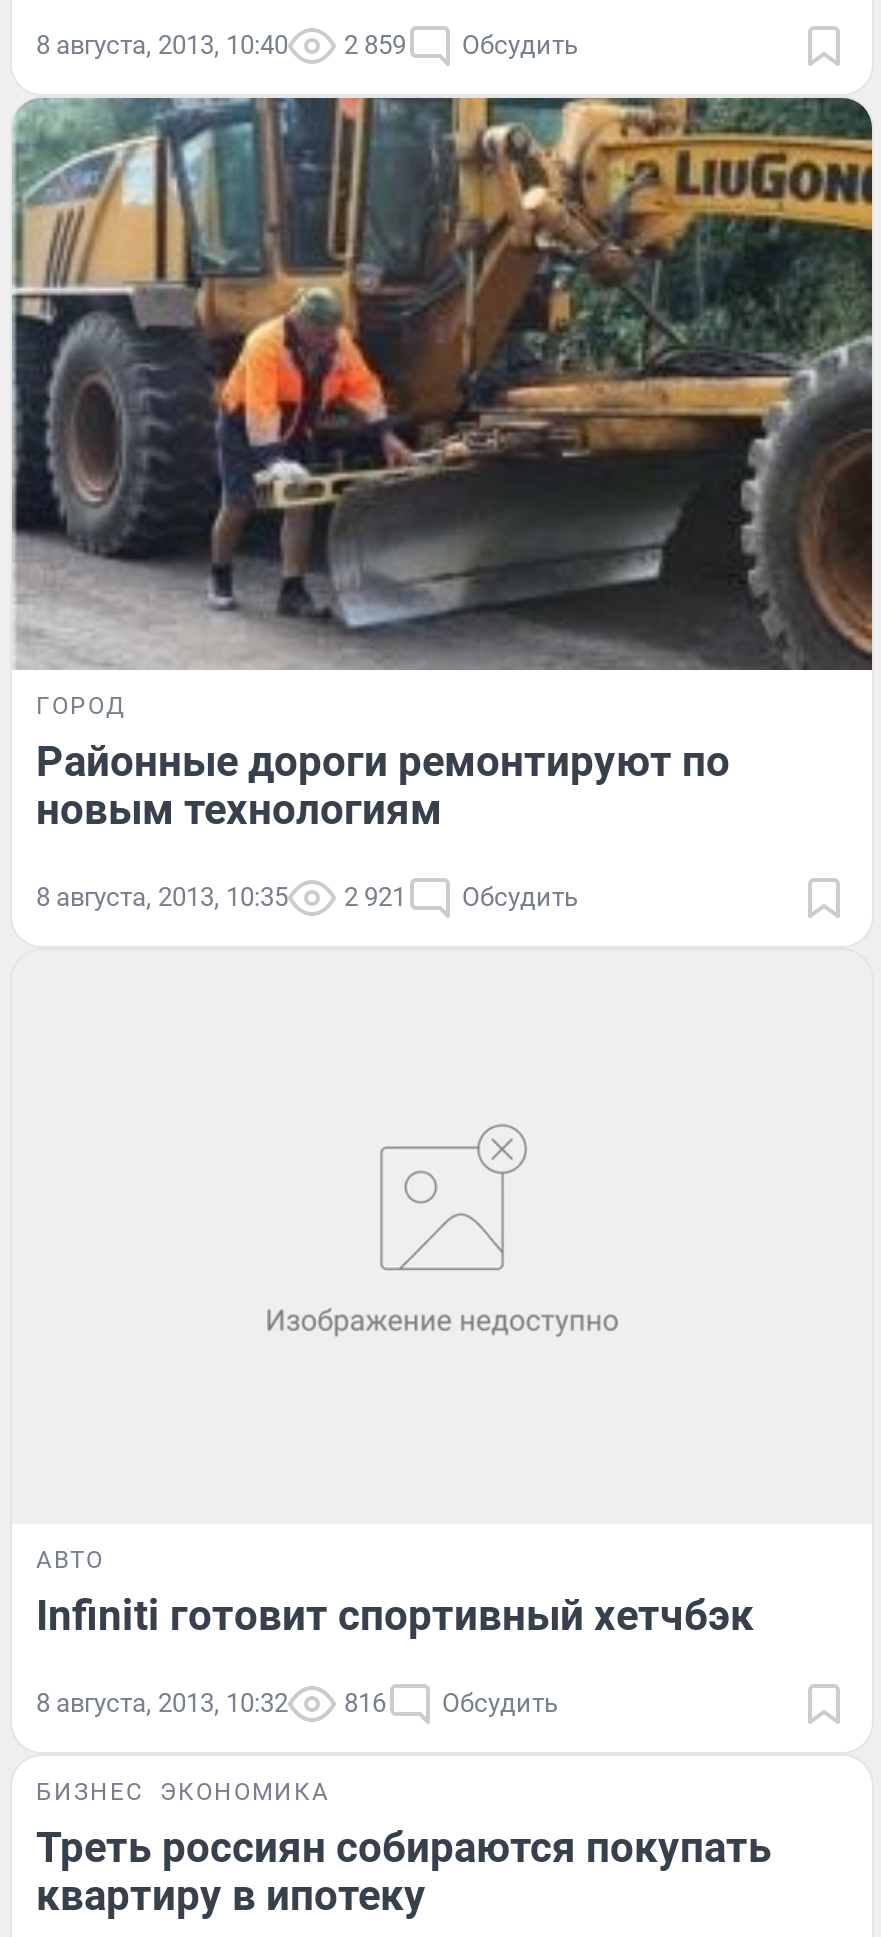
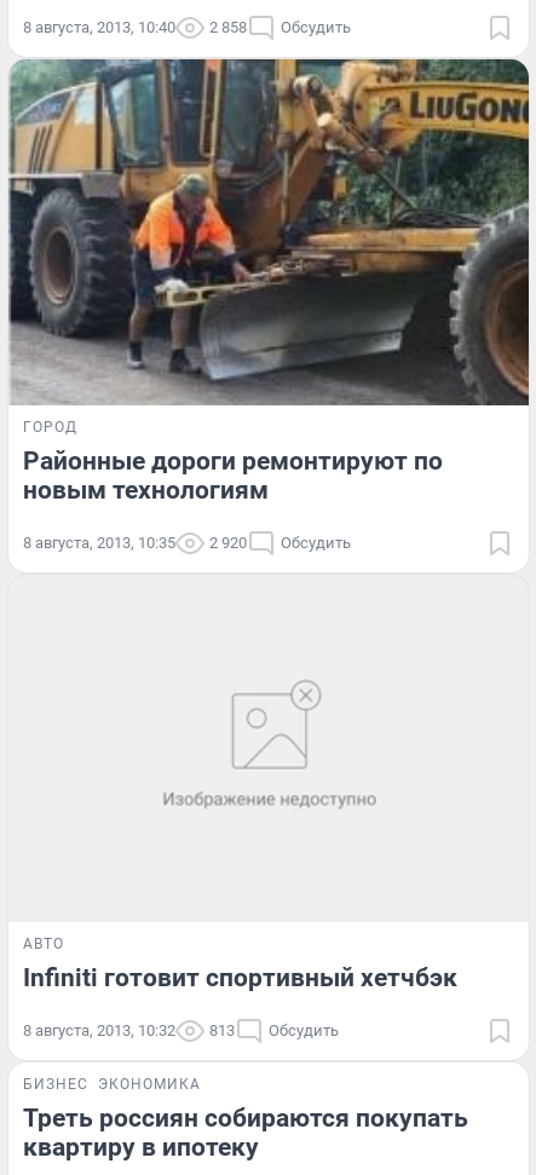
[36,29,578,59] 8 августа, 2013, 10:40 2 859 Обсудить -> [23,18,351,36] 8 августа, 2013, 10:40 2 858 Обсудить
[36,882,578,912] 8 августа, 2013, 10:35 2 921 Обсудить -> [23,534,351,552] 8 августа, 2013, 10:35 2 920 Обсудить
[36,1688,558,1718] 8 августа, 2013, 10:32 816 Обсудить -> [23,1021,339,1039] 8 августа, 2013, 10:32 813 Обсудить

